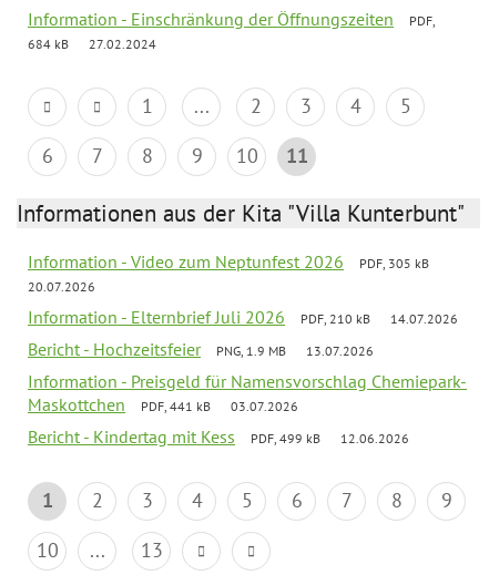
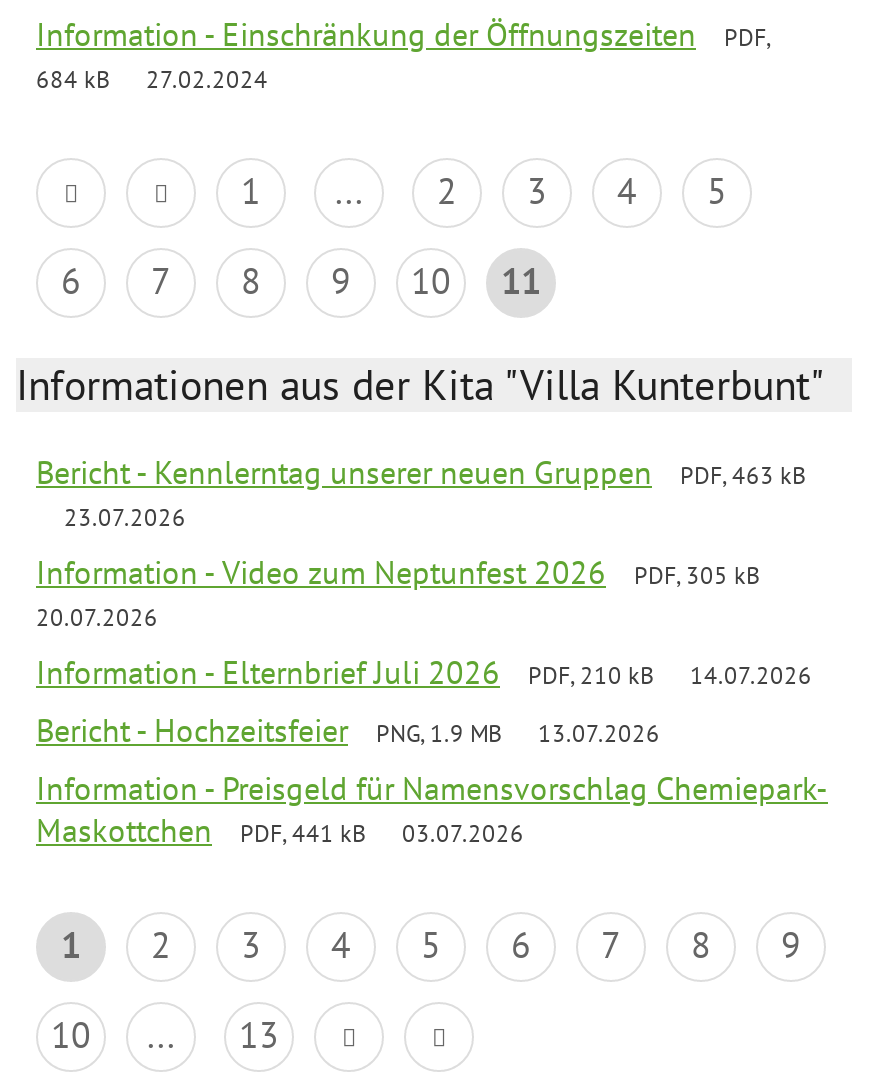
none -> [36,452,806,532] Bericht - Kennlerntag unserer neuen Gruppen | PDF, 463 kB | 23.07.2026
moved [28,250,467,415] -> [36,552,828,850]: Information - Video zum Neptunfest 2026 | PDF, 305 kB | 20.07.2026 | ... | PDF, 441 kB | 03.07.2026
[28,425,409,448] Bericht - Kindertag mit Kess | PDF, 499 kB | 12.06.2026 -> none

